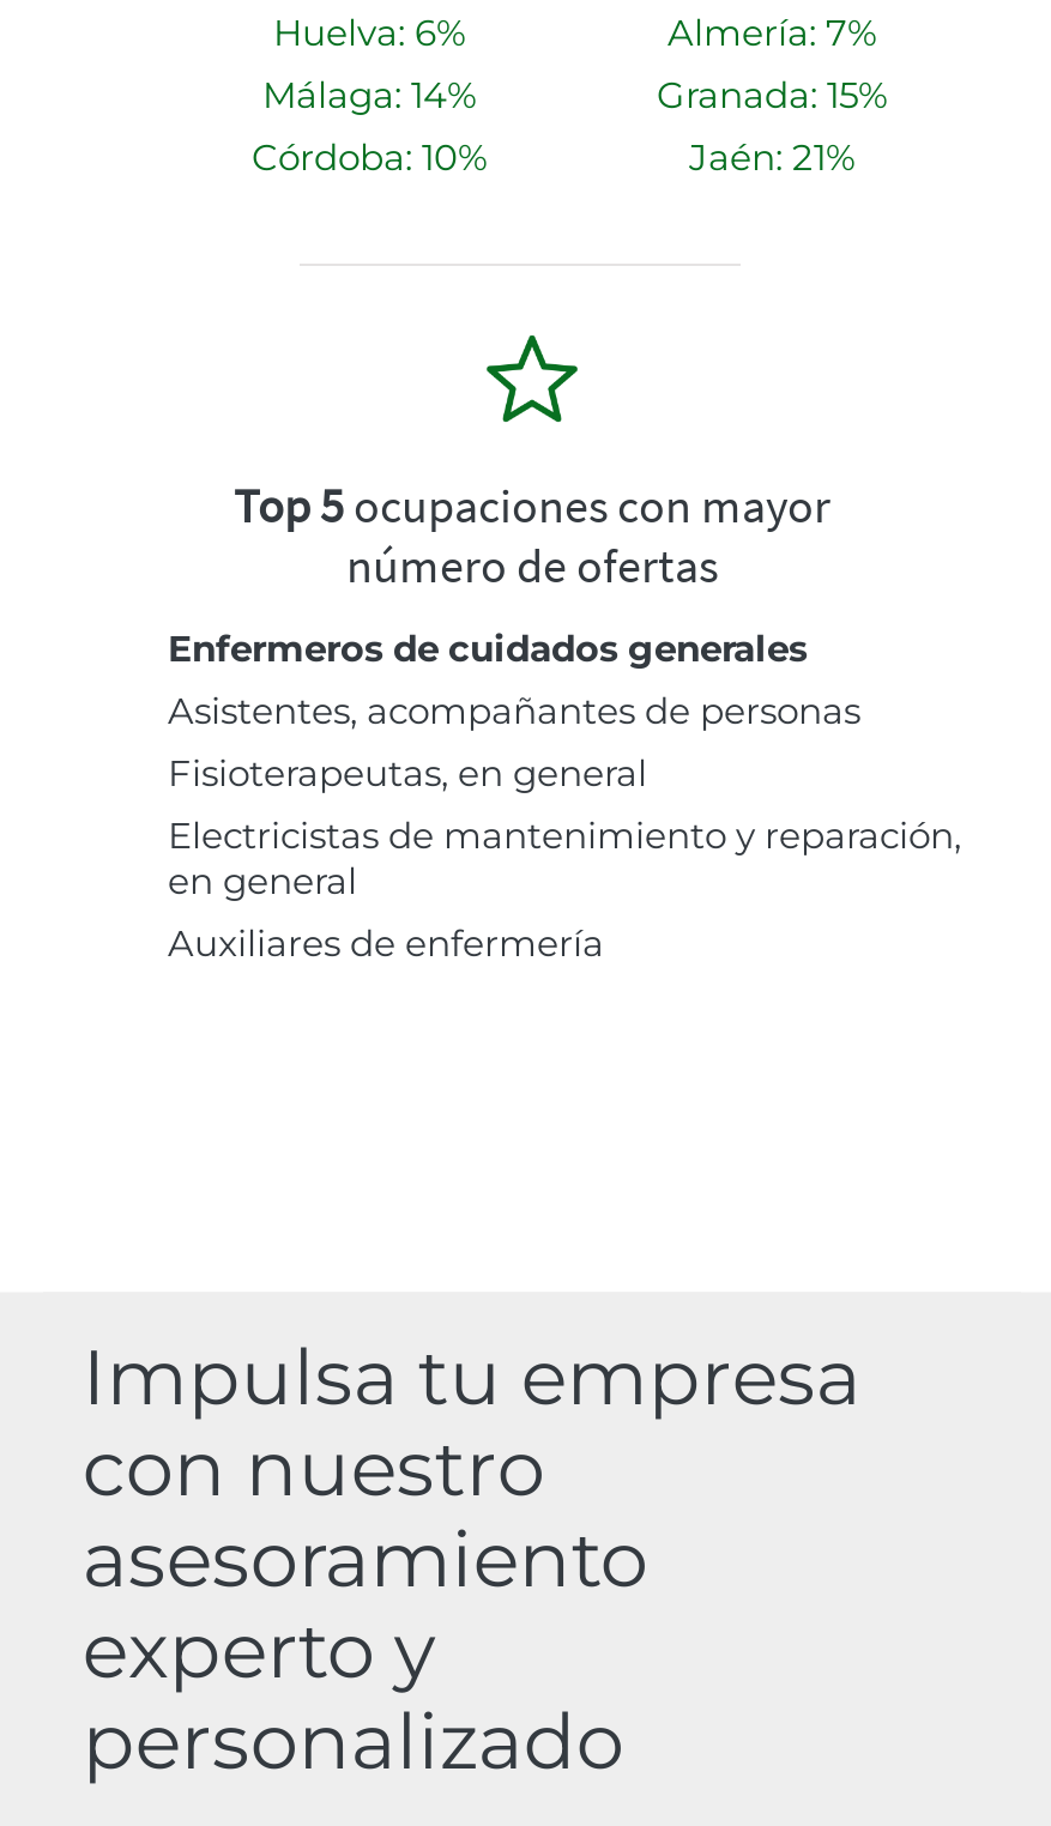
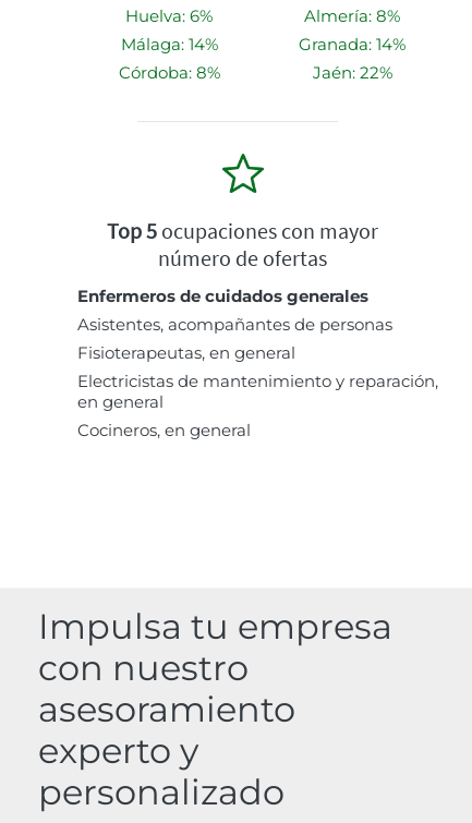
[668,10,876,55] Almería: 7% -> [304,5,400,26] Almería: 8%
[657,72,887,118] Granada: 15% -> [299,33,406,54] Granada: 14%
[252,134,487,180] Córdoba: 10% -> [118,62,220,82] Córdoba: 8%
[689,134,854,180] Jaén: 21% -> [312,62,392,82] Jaén: 22%
[168,920,604,966] Auxiliares de enfermería -> [77,419,251,440] Cocineros, en general

